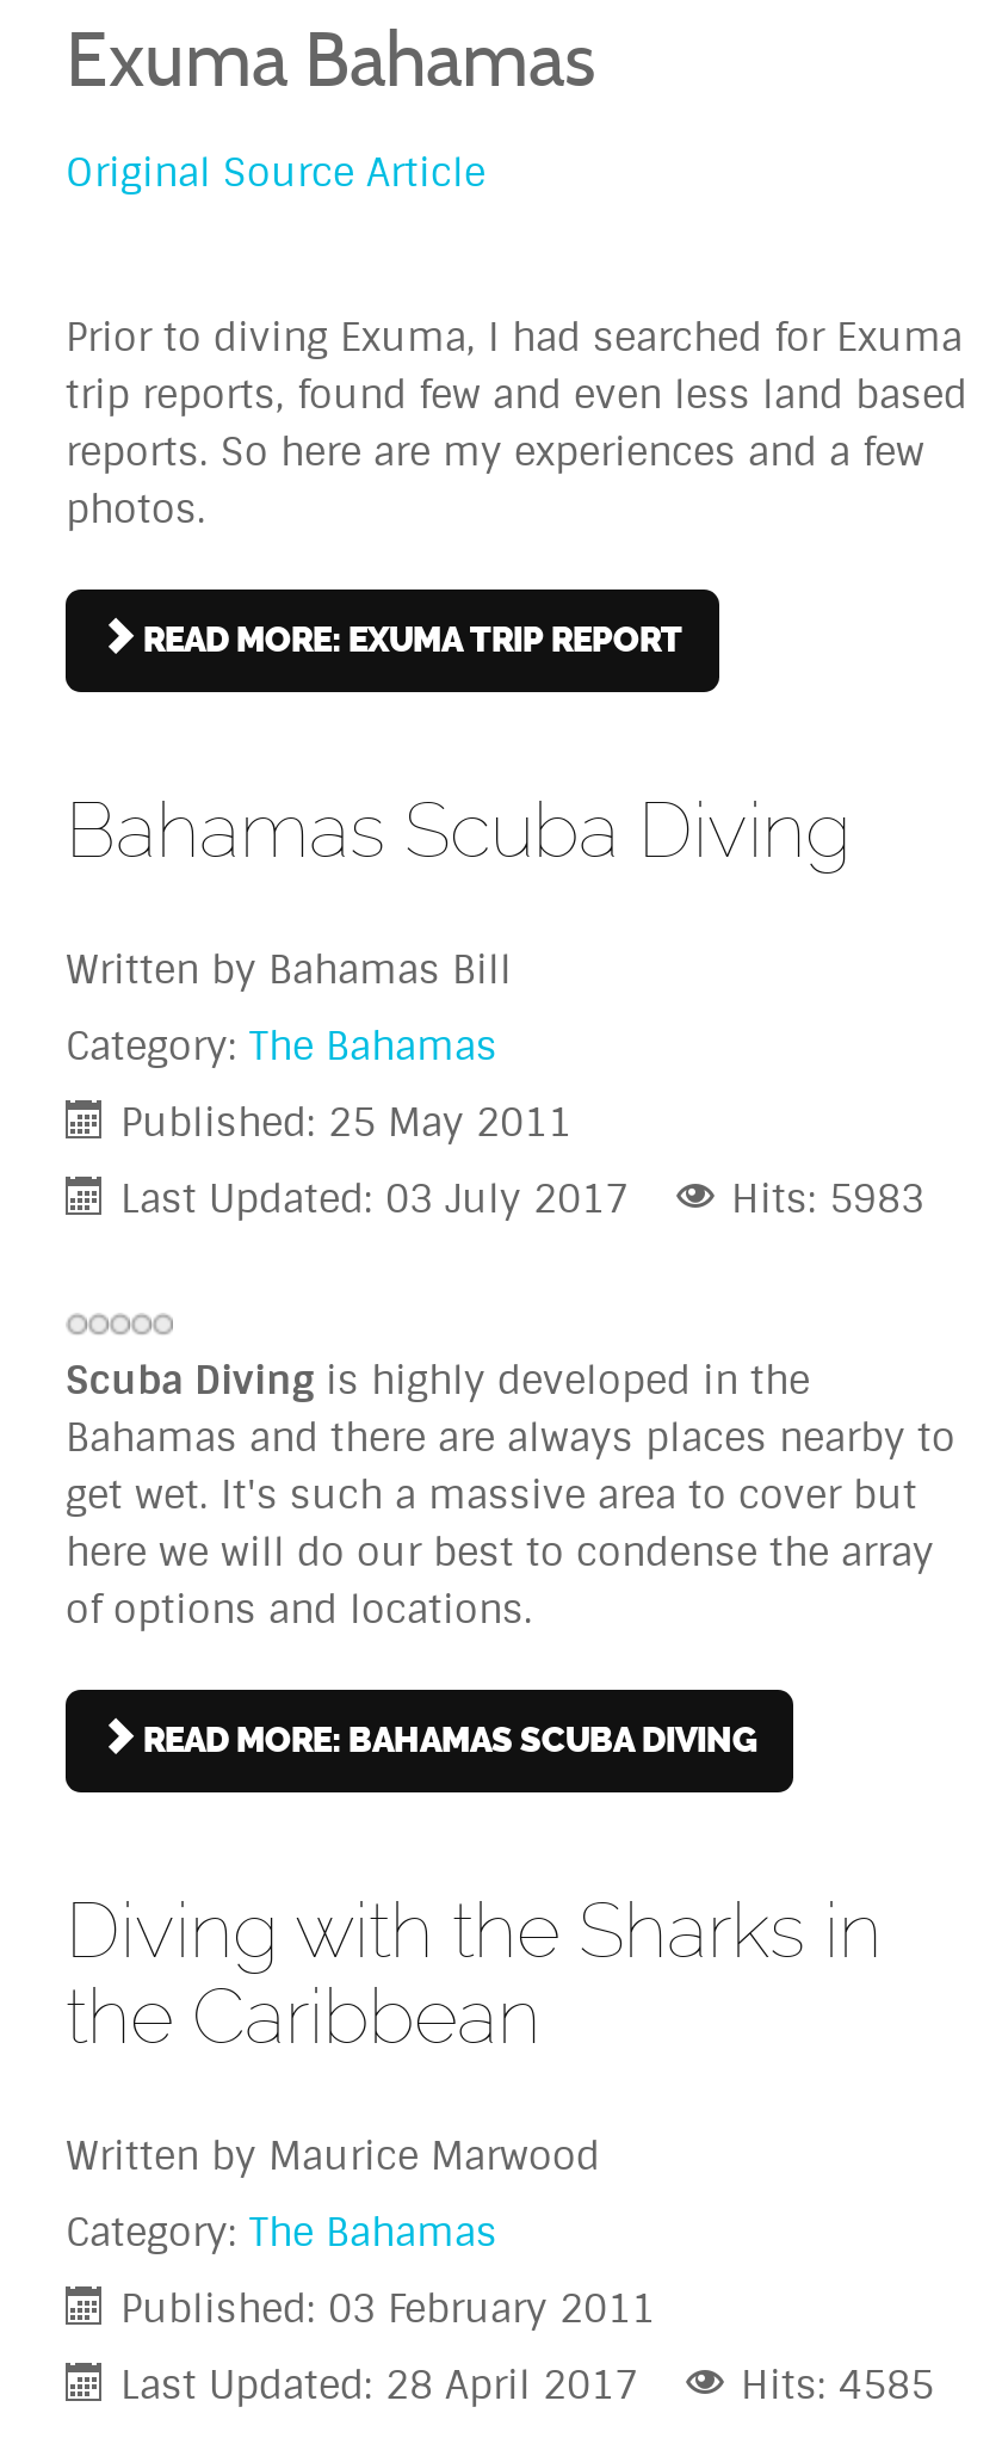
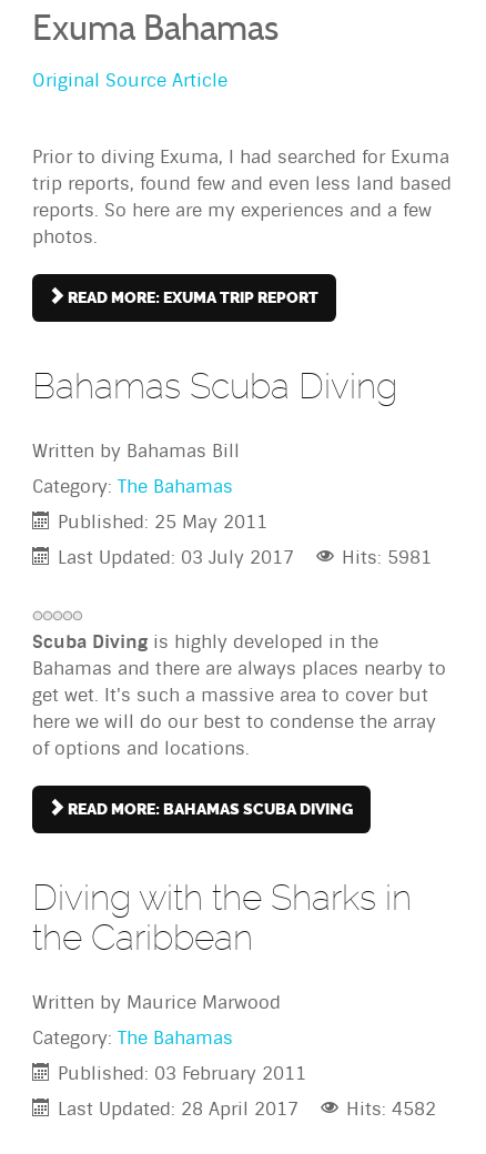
[731,1174,924,1224] Hits: 5983 -> [342,546,432,569] Hits: 5981
[741,2359,934,2409] Hits: 4585 -> [346,1097,436,1120] Hits: 4582

